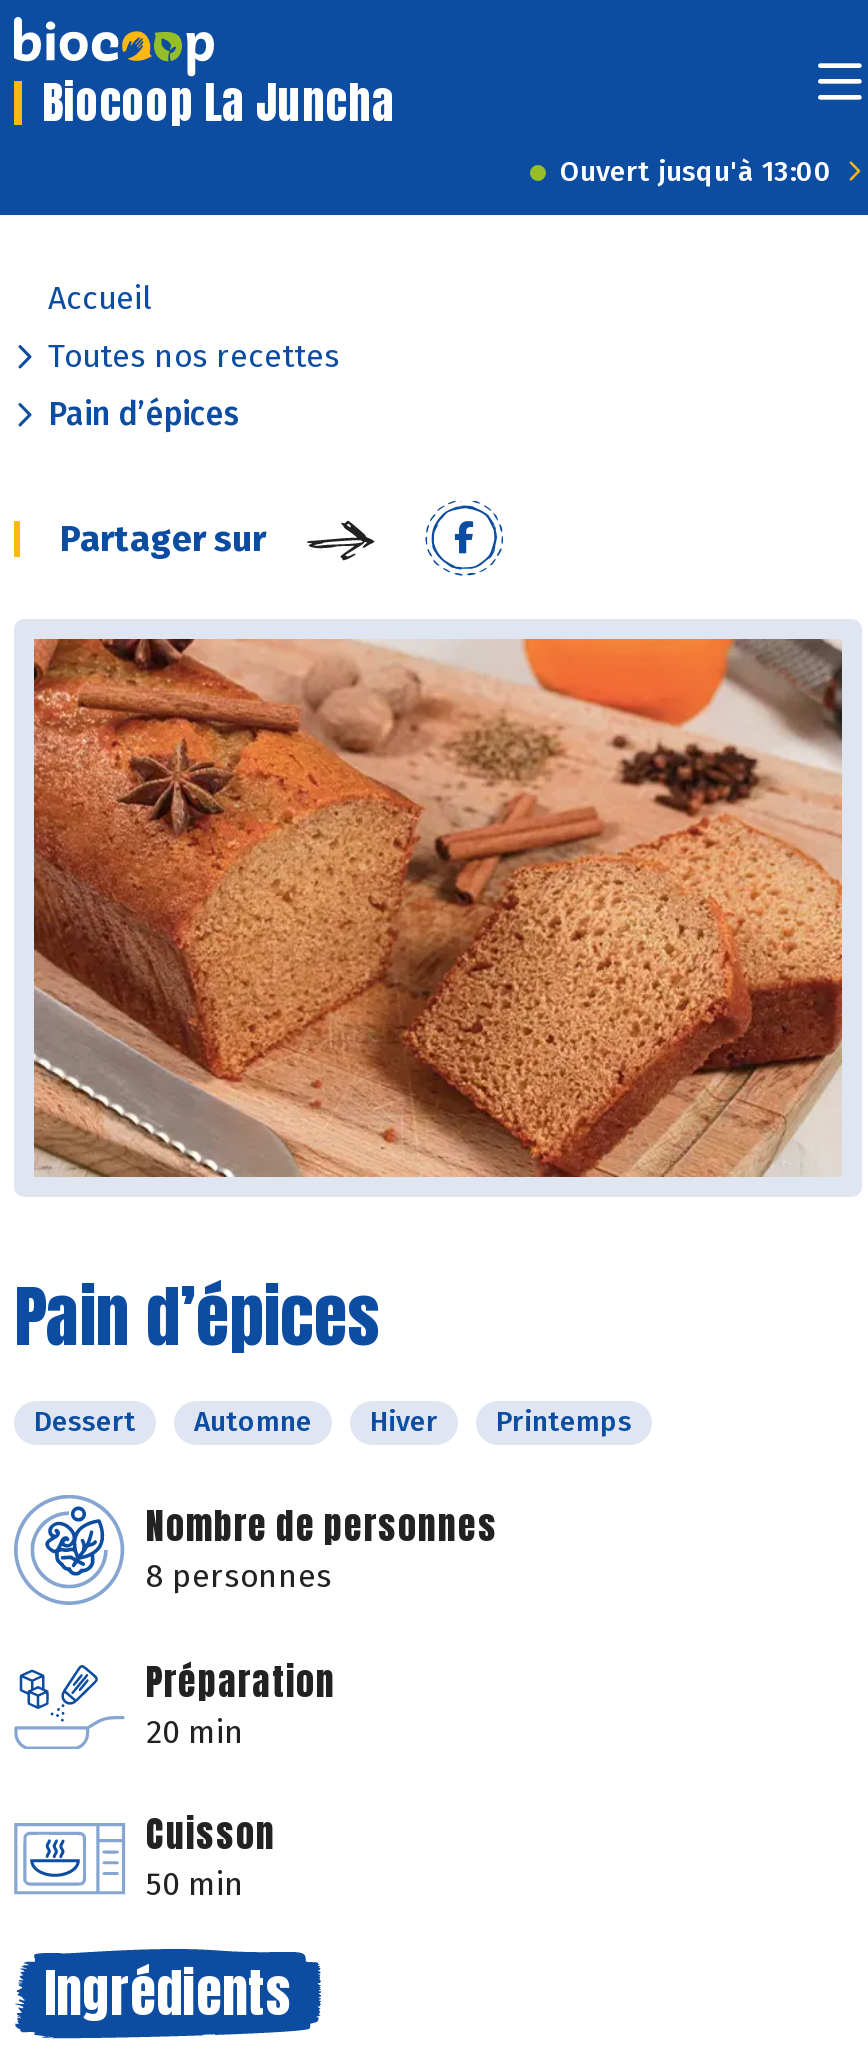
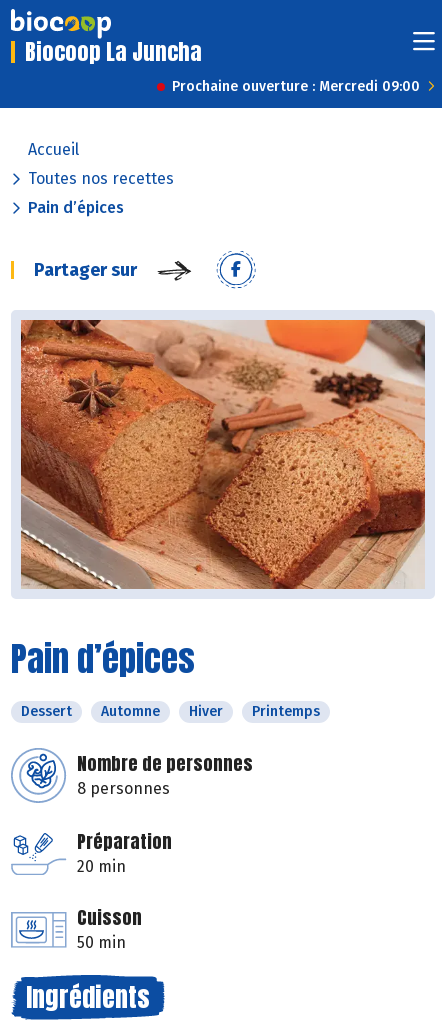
[560,155,832,189] Ouvert jusqu'à 13:00 -> [172,78,420,95] Prochaine ouverture : Mercredi 09:00

